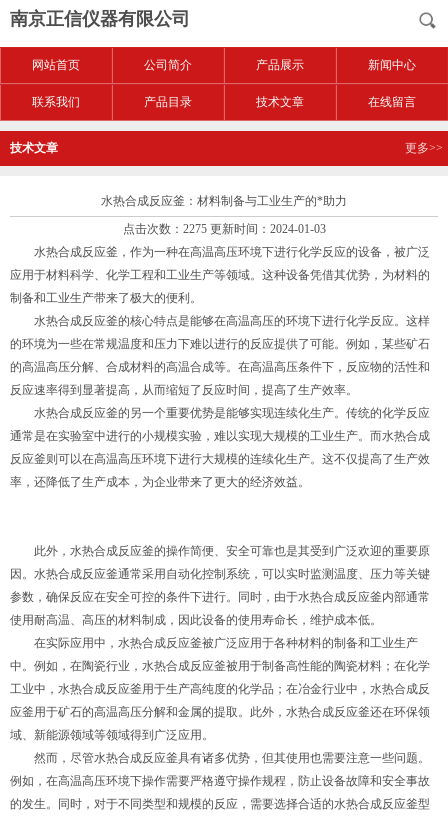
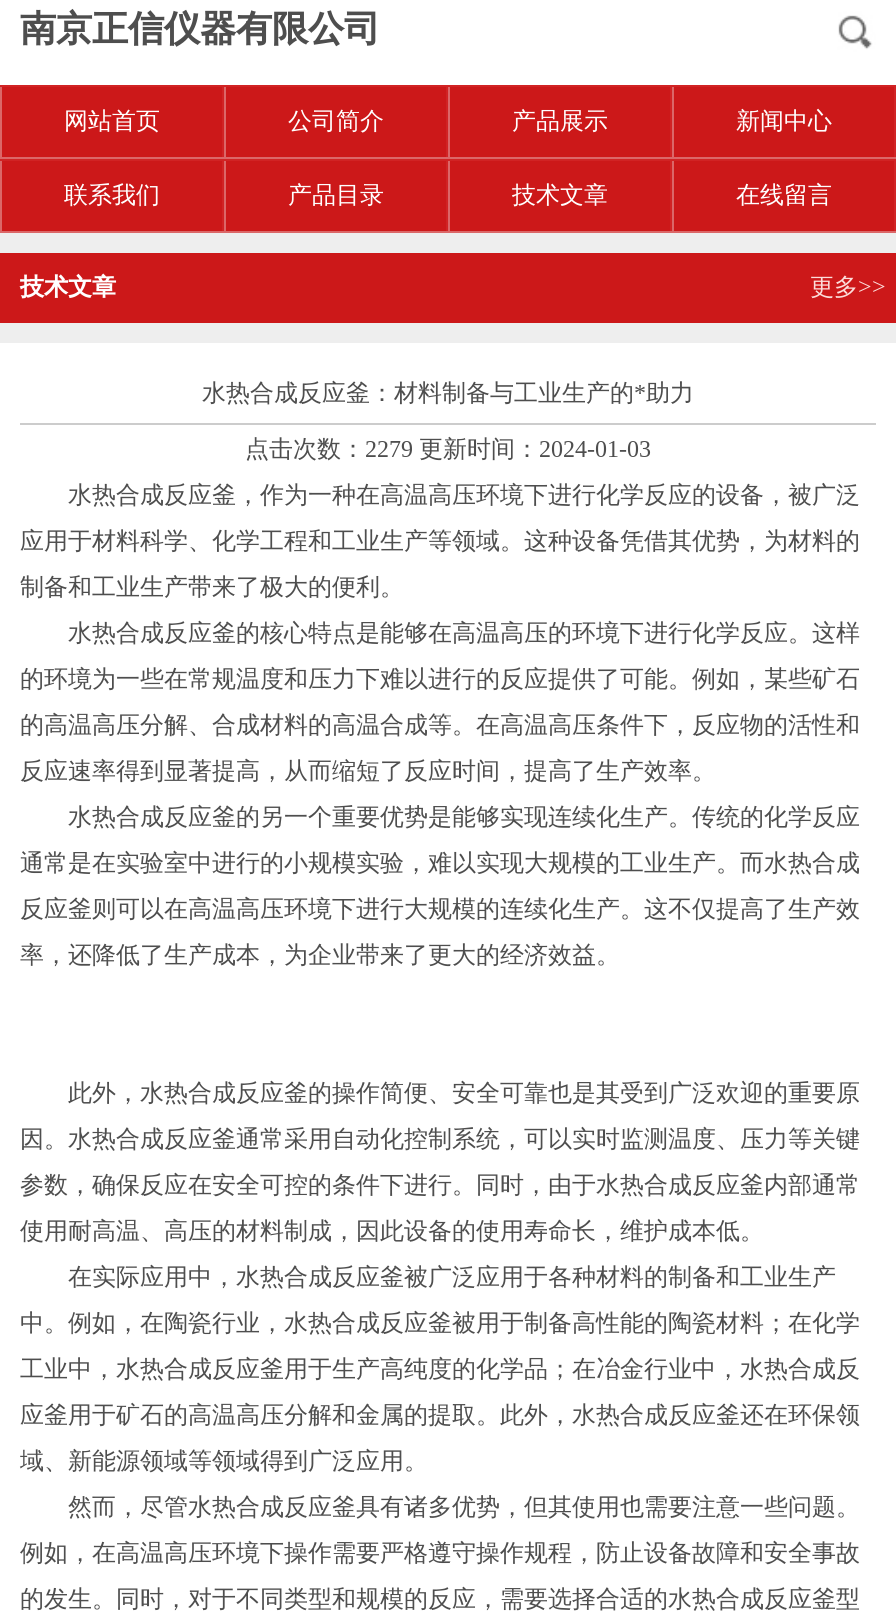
[122,222,325,236] 点击次数：2275 更新时间：2024-01-03 -> [245,435,651,463] 点击次数：2279 更新时间：2024-01-03

